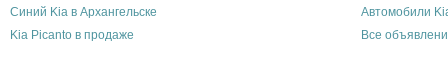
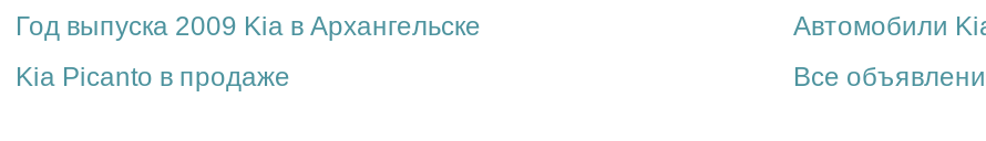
[10,5,157,19] Синий Kia в Архангельске -> [16,11,481,41] Год выпуска 2009 Kia в Архангельске

